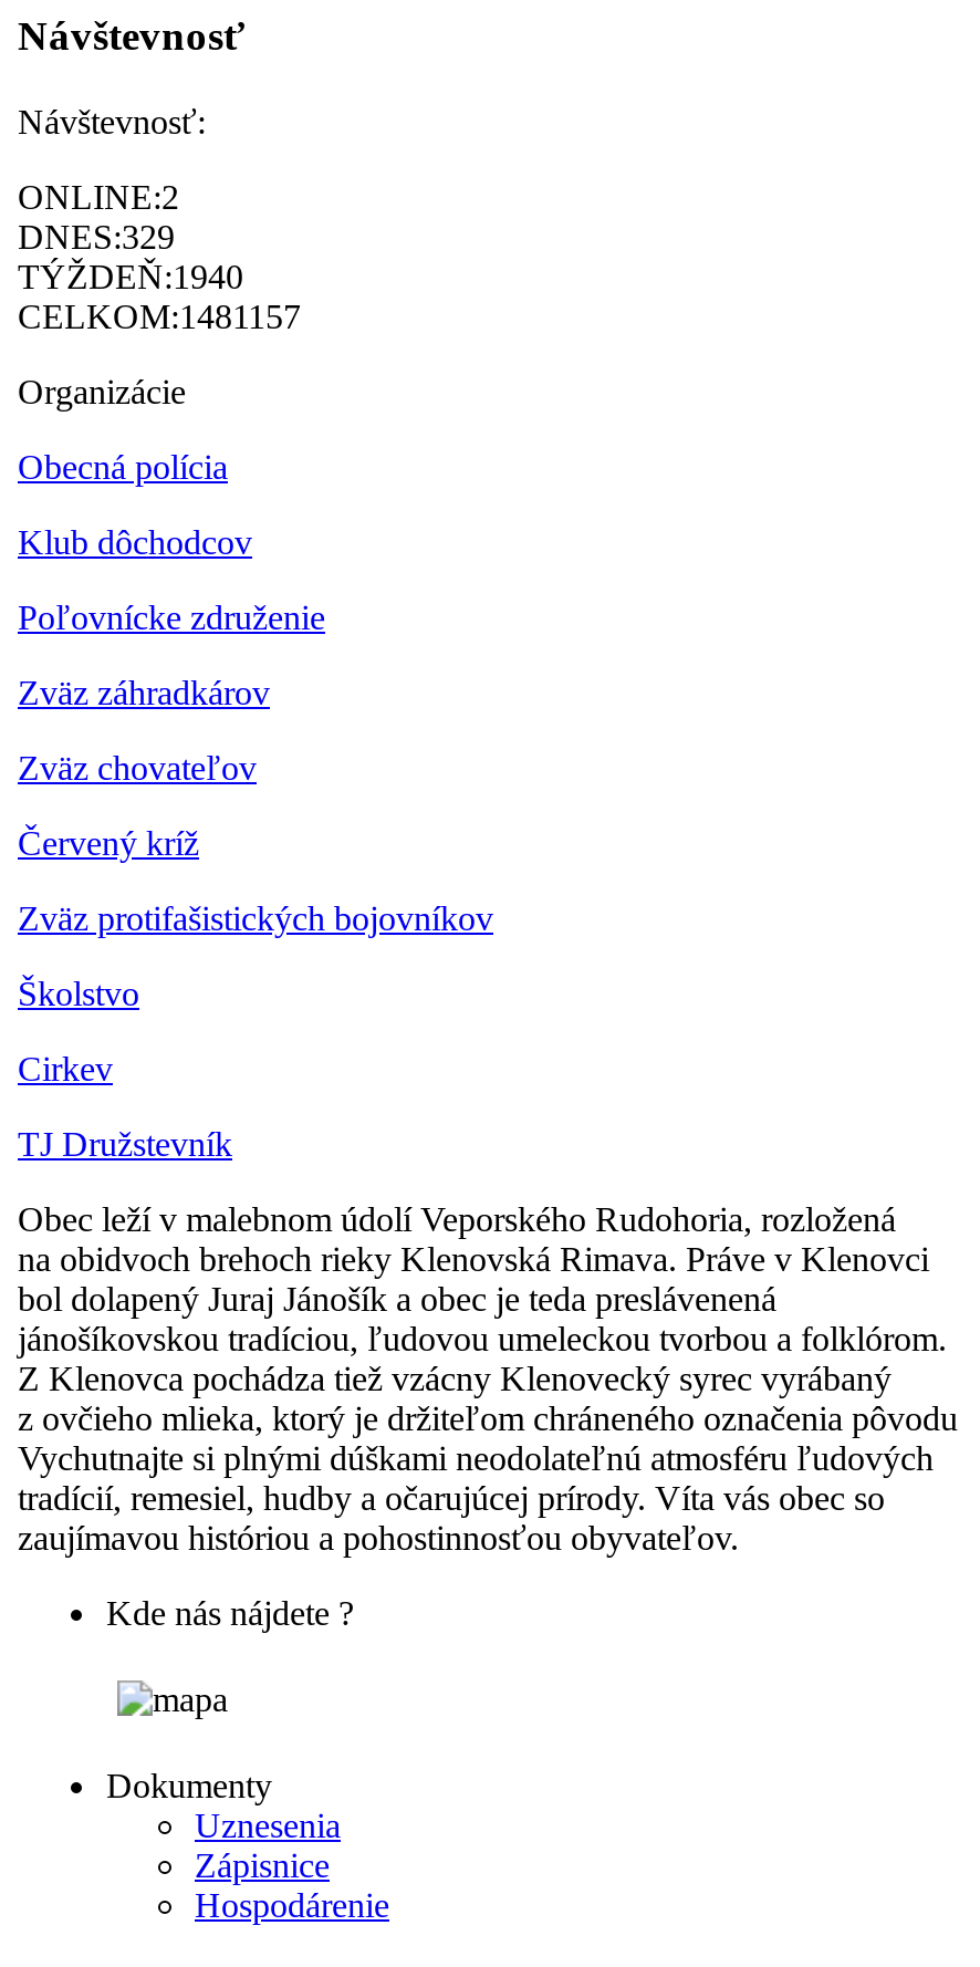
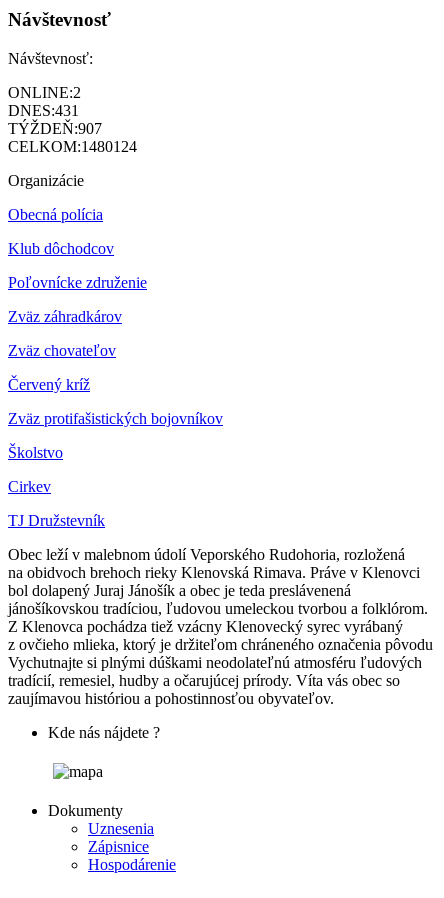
[18,218,175,256] DNES:329 -> [8,101,79,118] DNES:431
[18,258,243,295] TÝŽDEŇ:1940 -> [8,119,102,136] TÝŽDEŇ:907
[18,298,301,335] CELKOM:1481157 -> [8,137,137,154] CELKOM:1480124

